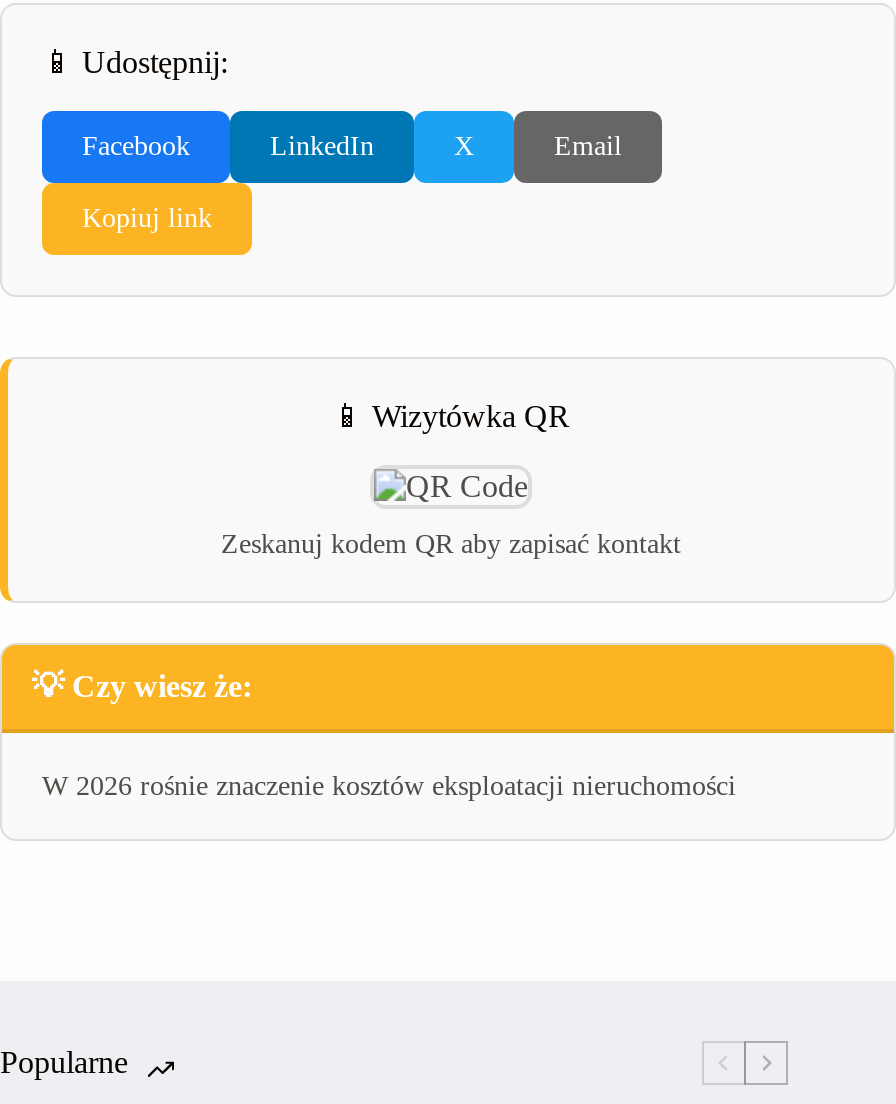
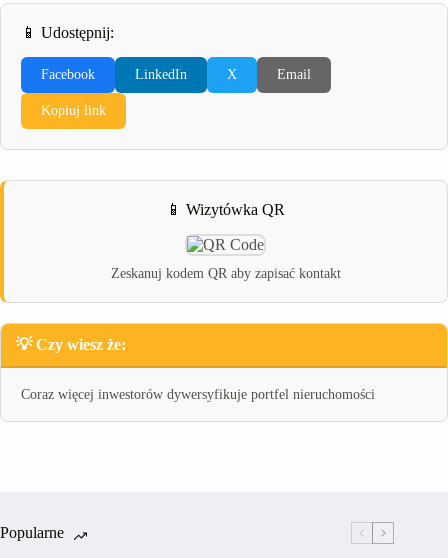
[42,771,736,801] W 2026 rośnie znaczenie kosztów eksploatacji nieruchomości -> [21,387,375,402] Coraz więcej inwestorów dywersyfikuje portfel nieruchomości

